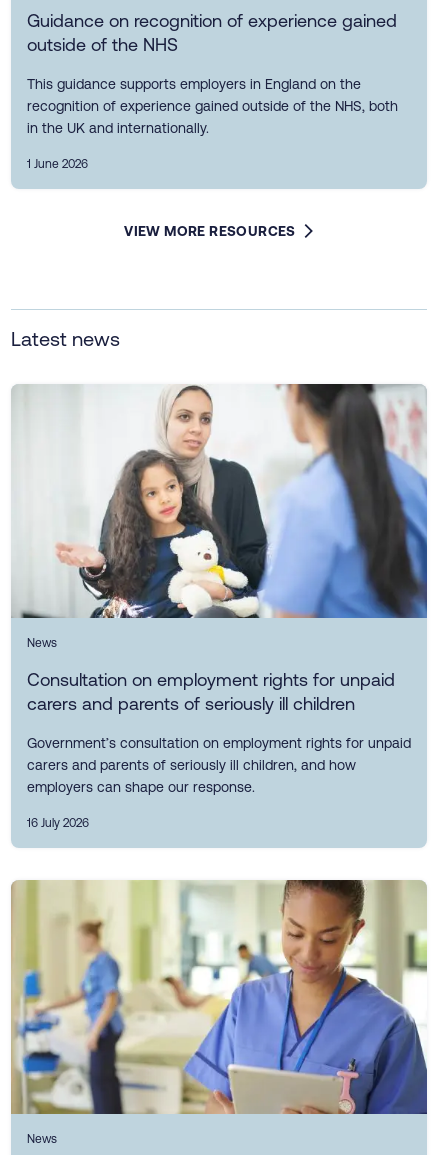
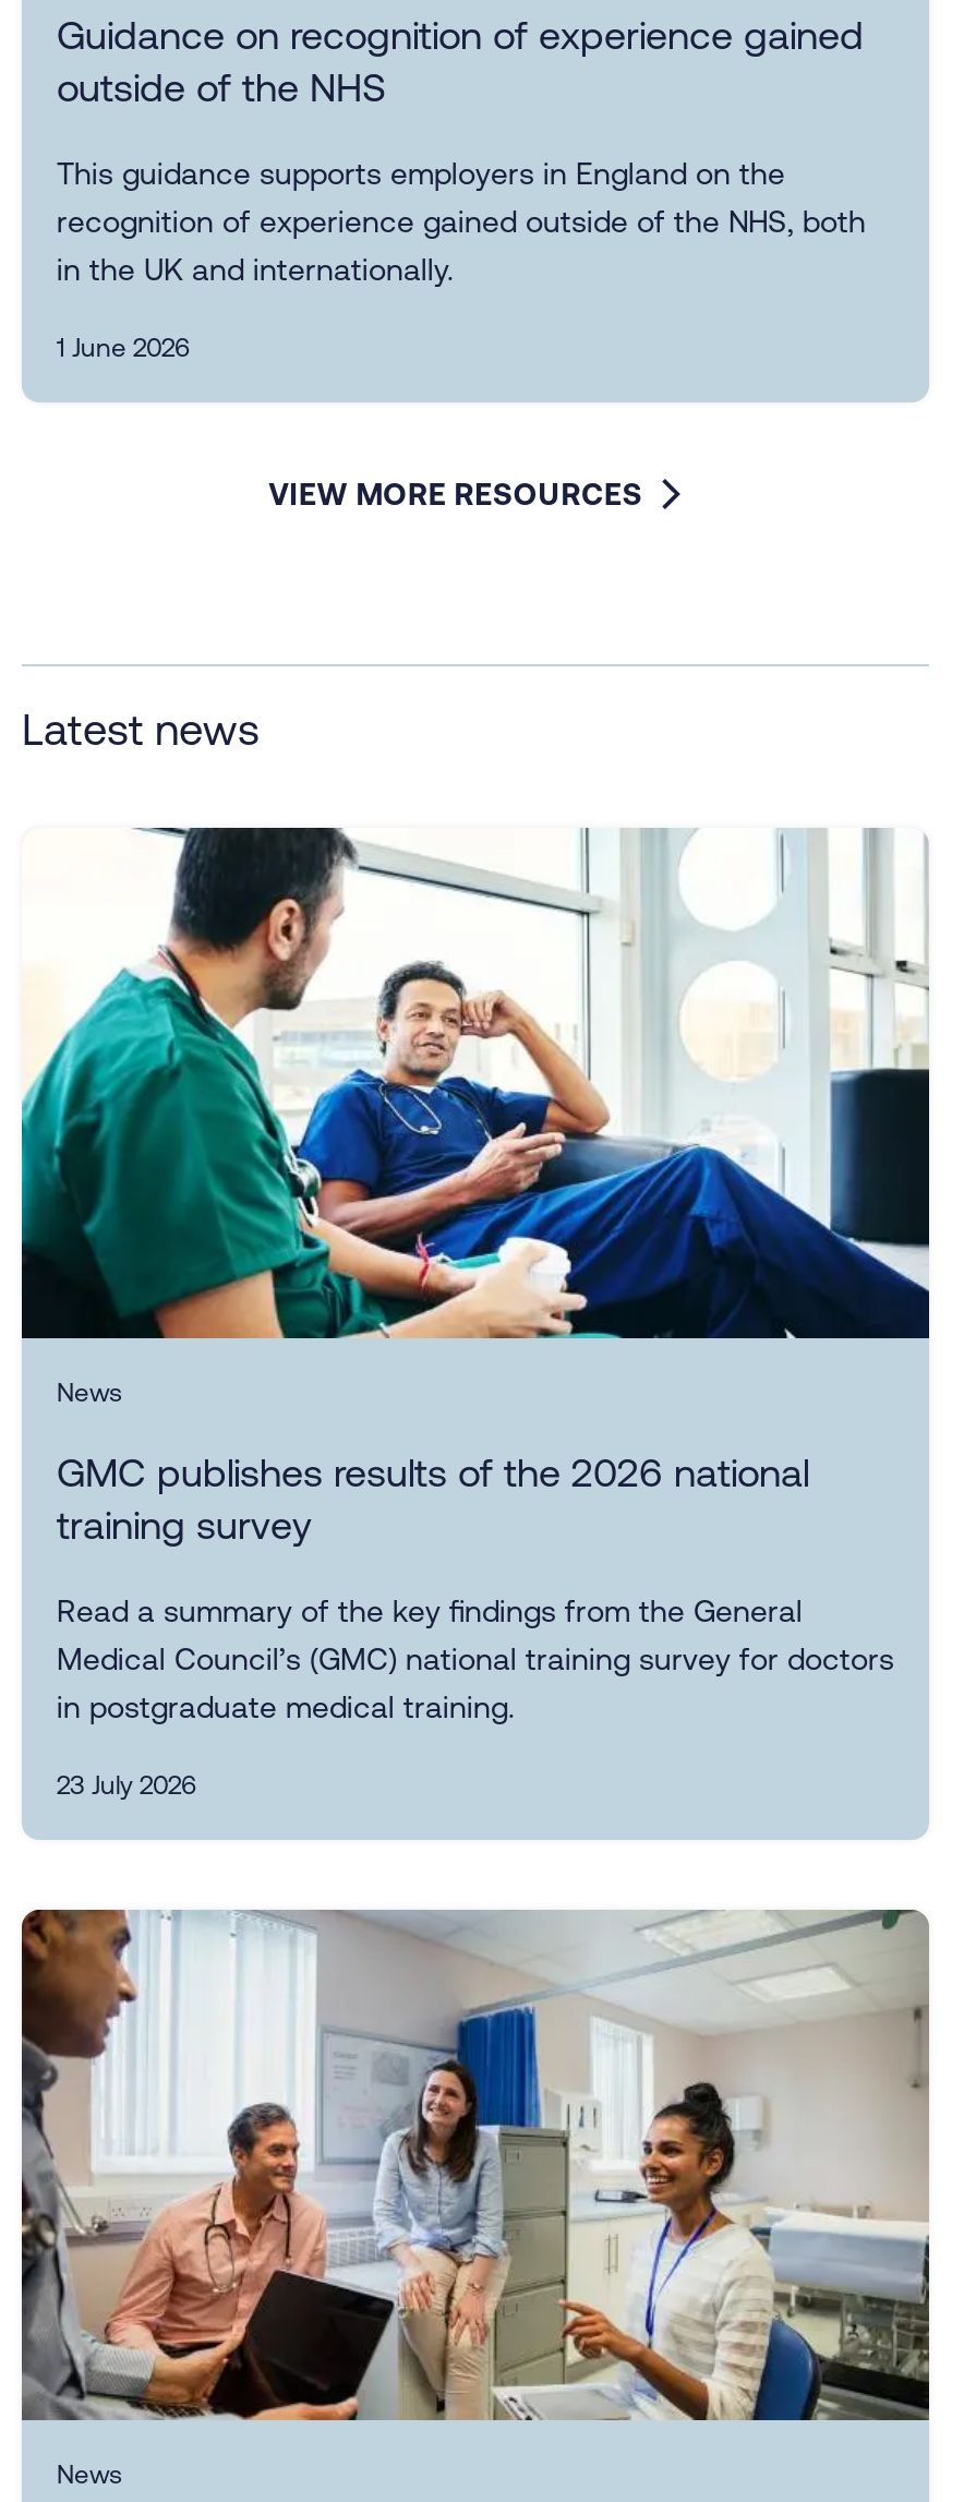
[11,383,428,619] [image] -> [20,826,931,1340] [image]
[27,669,395,714] Consultation on employment rights for unpaid | carers and parents of seriously ill children -> [57,1450,809,1548] GMC publishes results of the 2026 national | training survey
[27,735,411,795] Government’s consultation on employment rights for unpaid | carers and parents of seriously ill children, and how | employers can shape our response. -> [57,1593,894,1724] Read a summary of the key findings from the General | Medical Council’s (GMC) national training survey for doctors | in postgraduate medical training.
[27,816,89,830] 16 July 2026 -> [57,1770,196,1801] 23 July 2026
[10,879,428,1115] [image] -> [20,1908,931,2422] [image]

